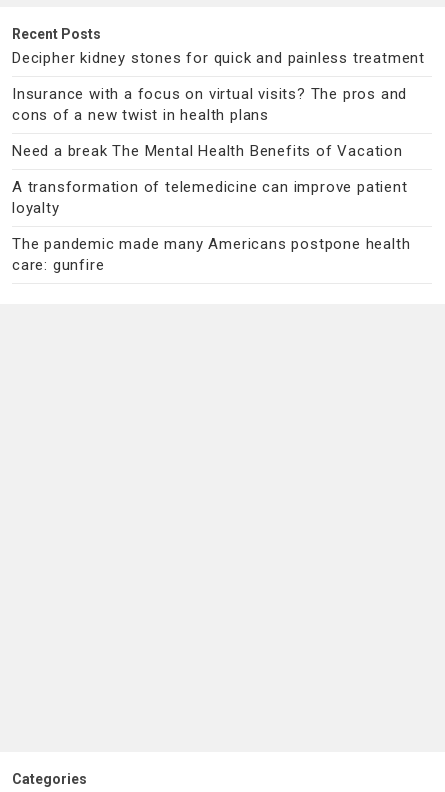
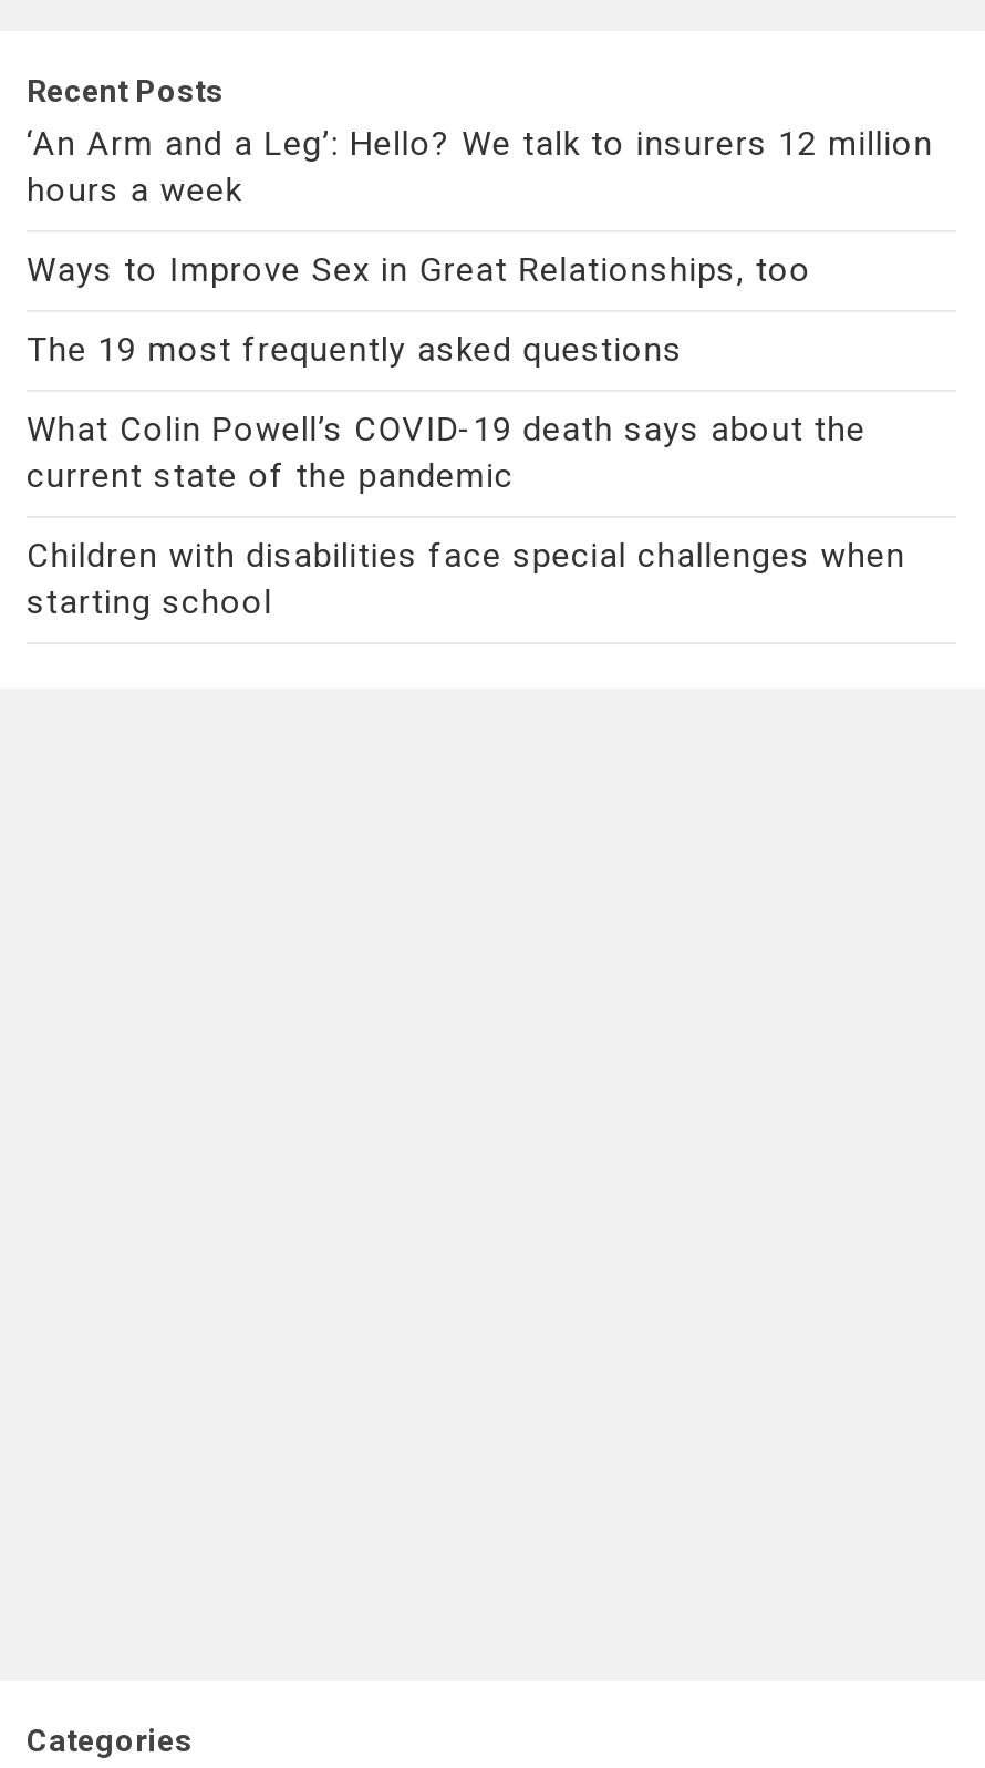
[12,49,425,67] Decipher kidney stones for quick and painless treatment -> [27,124,933,210] ‘An Arm and a Leg’: Hello? We talk to insurers 12 million | hours a week
[12,85,407,124] Insurance with a focus on virtual visits? The pros and | cons of a new twist in health plans -> [27,250,811,290] Ways to Improve Sex in Great Relationships, too
[12,142,403,160] Need a break The Mental Health Benefits of Vacation -> [27,329,683,369] The 19 most frequently asked questions
[12,178,408,217] A transformation of telemedicine can improve patient | loyalty -> [27,409,866,496] What Colin Powell’s COVID-19 death says about the | current state of the pandemic
[12,235,410,274] The pandemic made many Americans postpone health | care: gunfire -> [27,535,905,622] Children with disabilities face special challenges when | starting school

